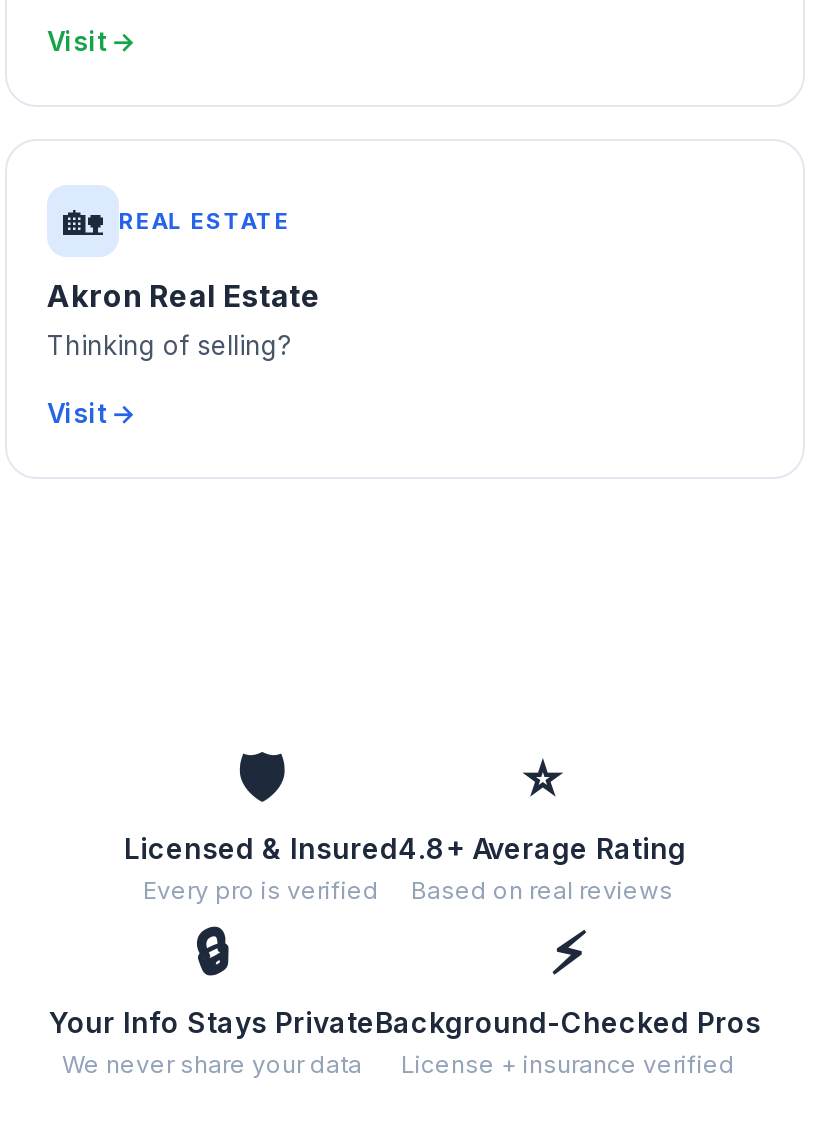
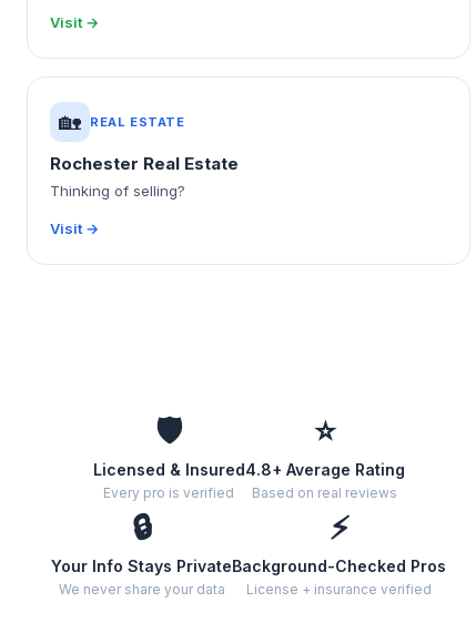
[47,277,321,315] Akron Real Estate -> [50,153,239,174] Rochester Real Estate

